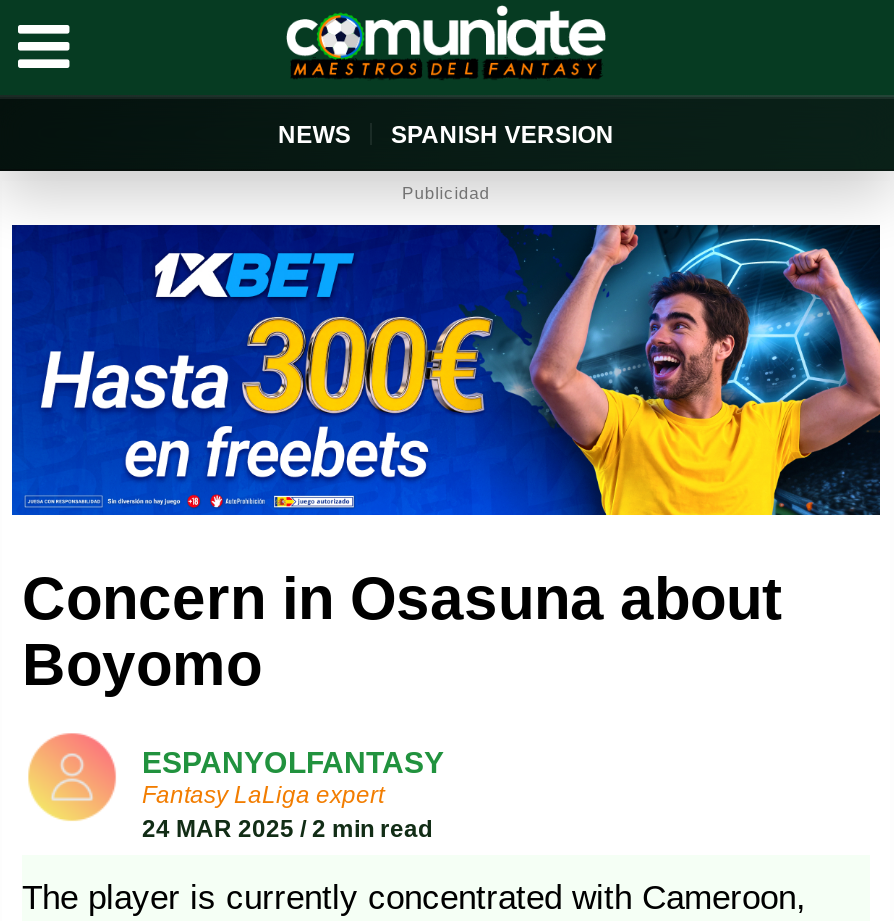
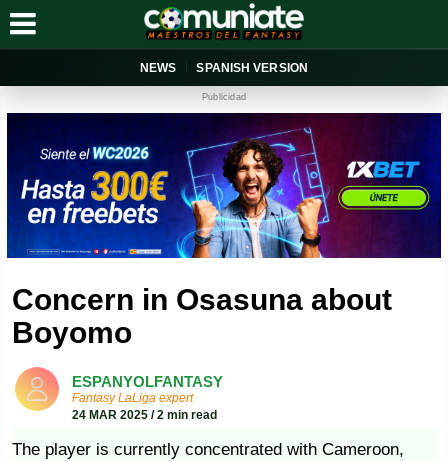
[12,223,882,517] [image] -> [7,112,442,259] [image]

